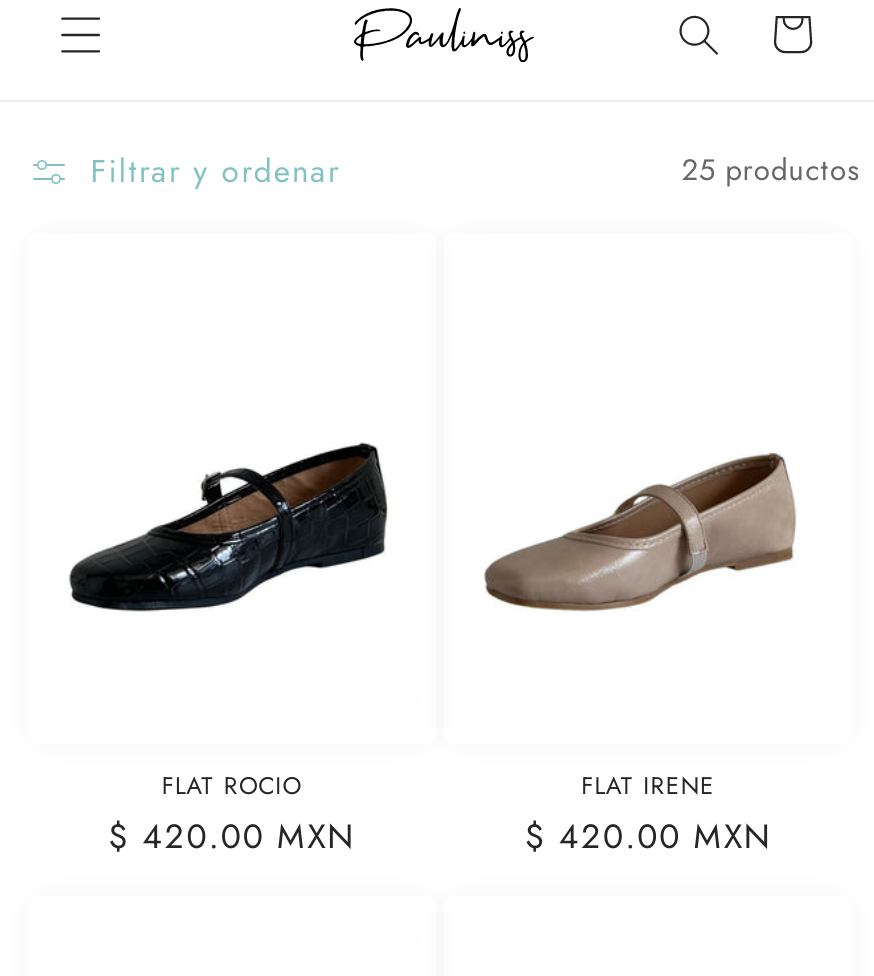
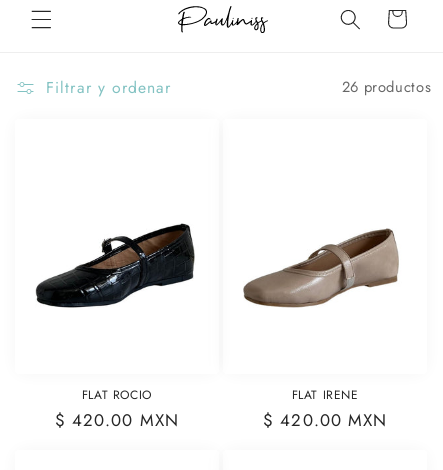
[681,149,860,193] 25 productos -> [342,76,431,98] 26 productos

